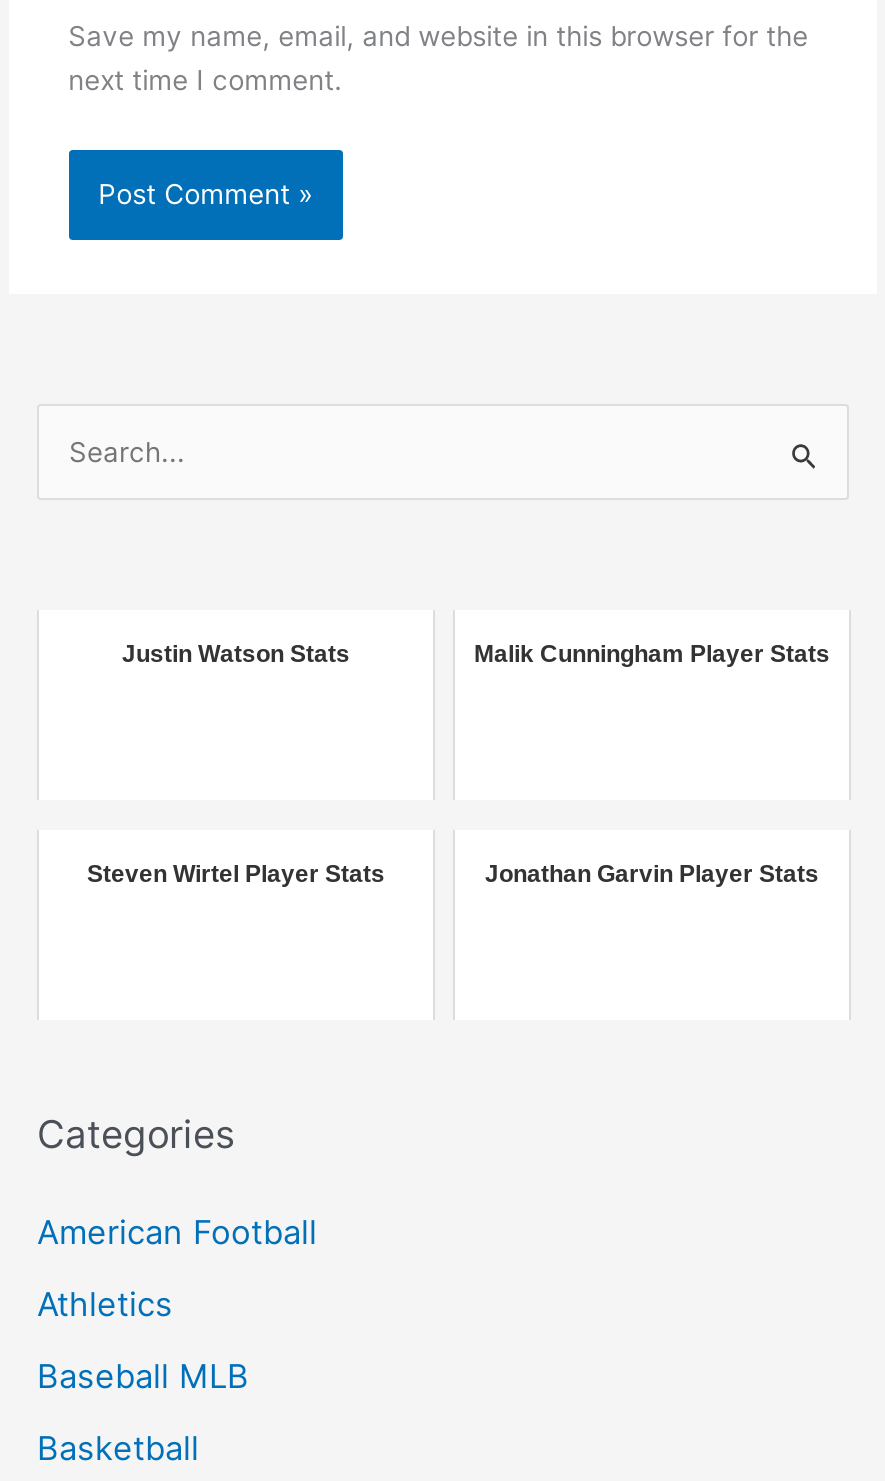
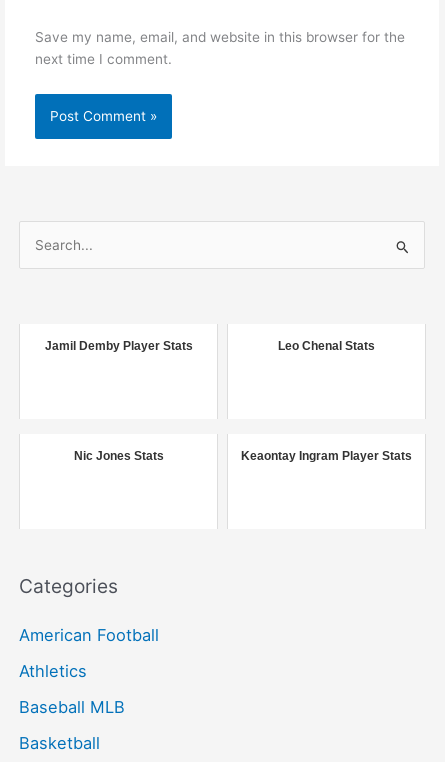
[122,639,830,667] Justin Watson Stats | Malik Cunningham Player Stats -> [44,339,375,353] Jamil Demby Player Stats | Leo Chenal Stats
[87,859,819,887] Steven Wirtel Player Stats | Jonathan Garvin Player Stats -> [73,449,412,463] Nic Jones Stats | Keaontay Ingram Player Stats

